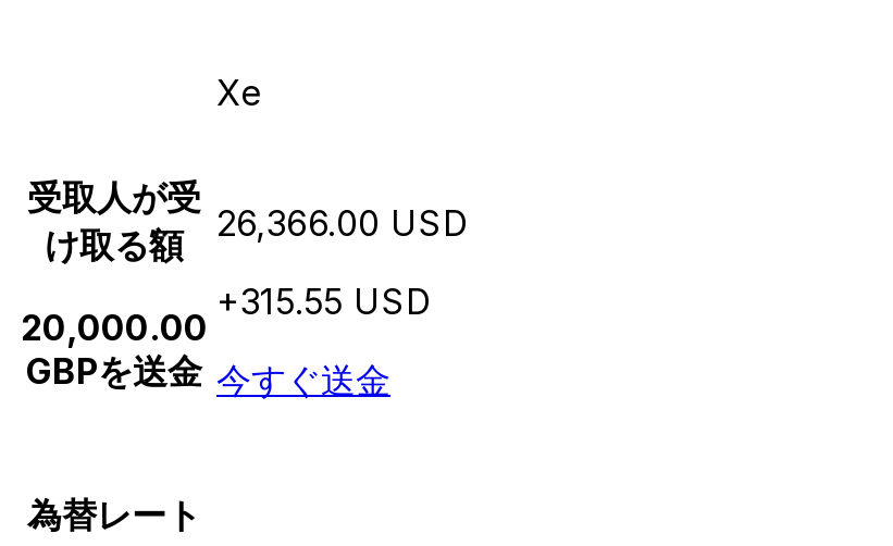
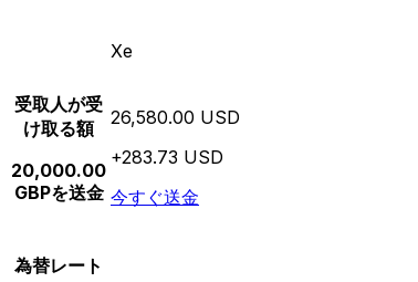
[45,200,469,266] け取る額 26,366.00 USD -> [23,106,240,139] け取る額 26,580.00 USD
[216,279,432,322] +315.55 USD -> [111,146,223,168] +283.73 USD

